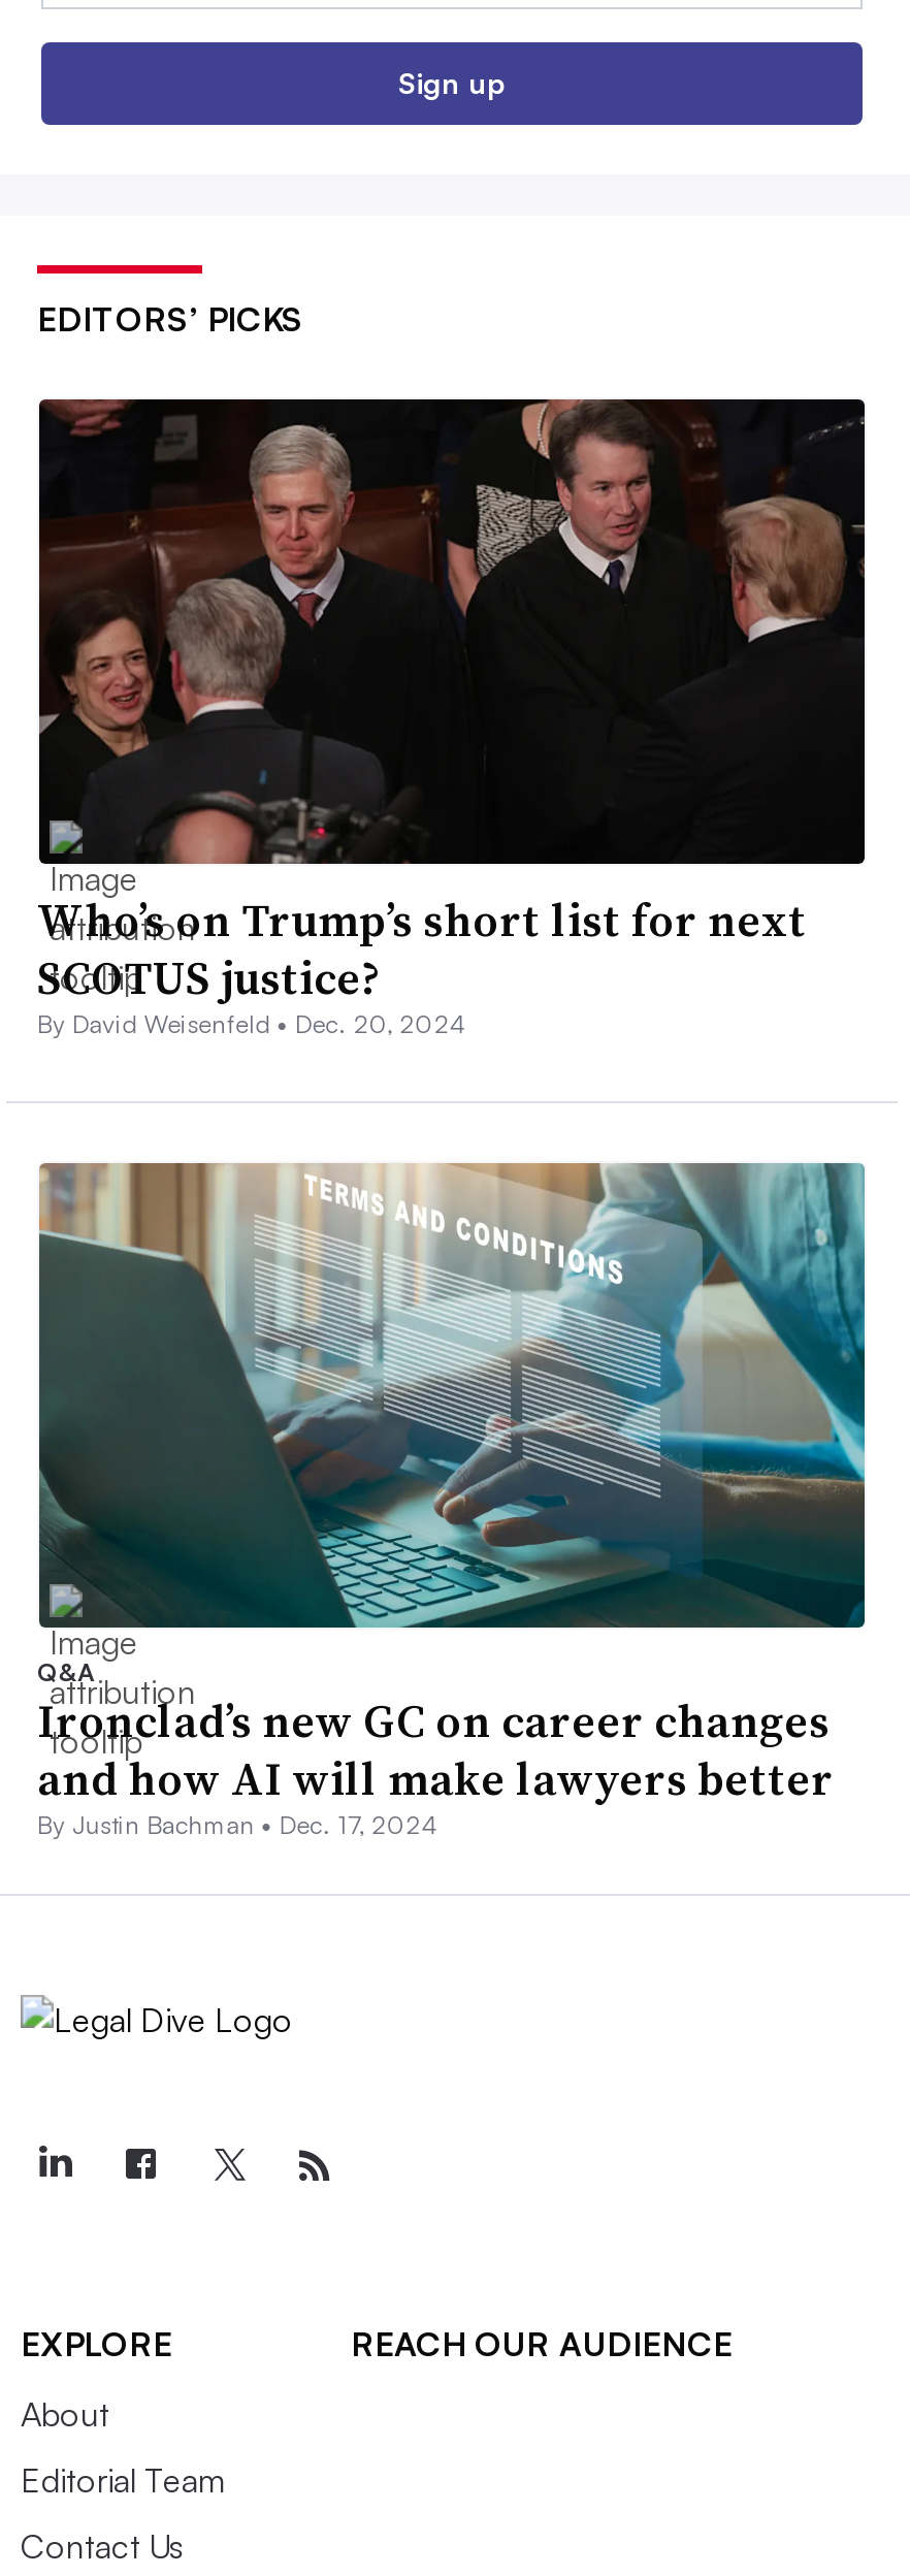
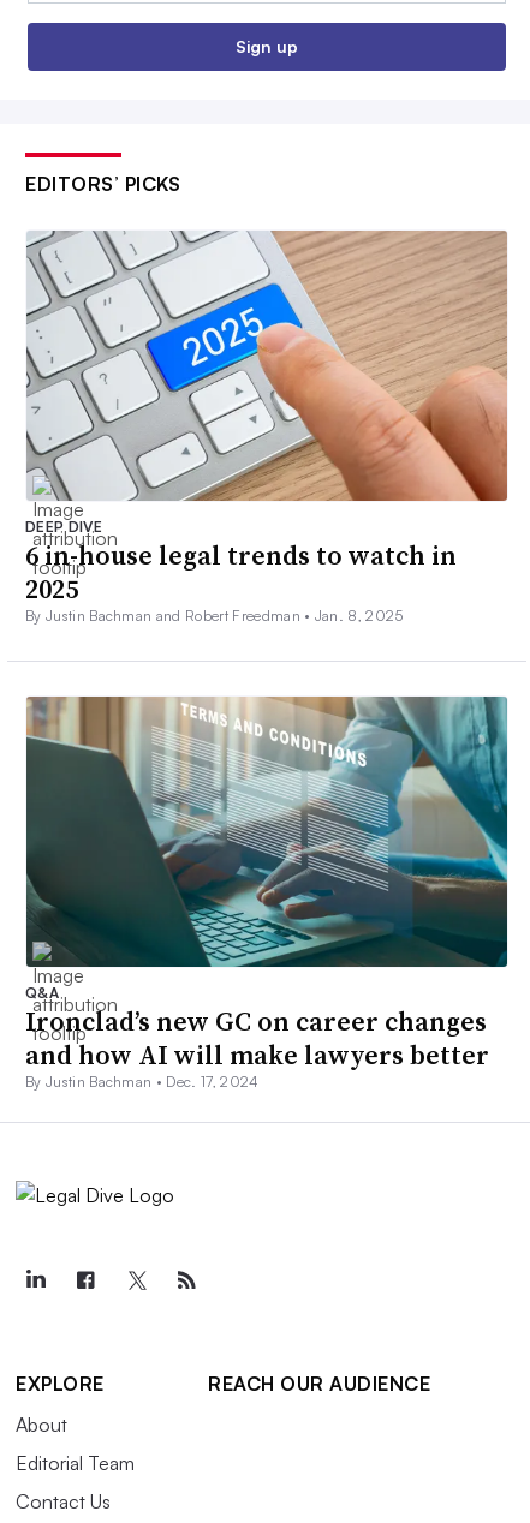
[37,397,867,1038] [image] | Who’s on Trump’s short list for next | SCOTUS justice? | By David Weisenfeld • Dec. 20, 2024 -> [25,231,508,624] [image] | DEEP DIVE | 6 in-house legal trends to watch in | 2025 | By Justin Bachman and Robert Freedman • Jan. 8, 2025

